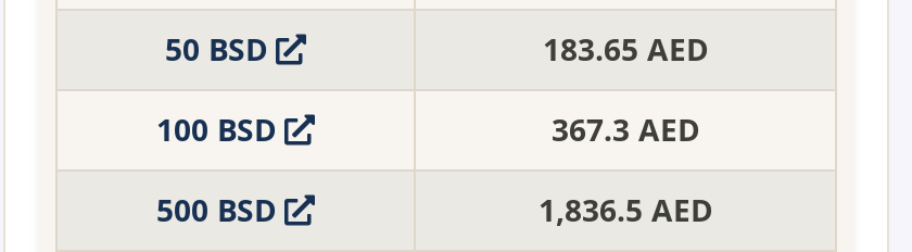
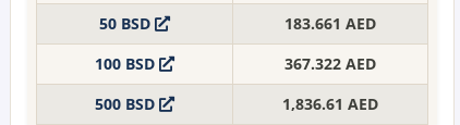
[543,28,708,69] 183.65 AED -> [285,13,376,33] 183.661 AED
[552,108,699,149] 367.3 AED -> [285,53,376,74] 367.322 AED
[539,189,712,230] 1,836.5 AED -> [282,93,378,114] 1,836.61 AED

